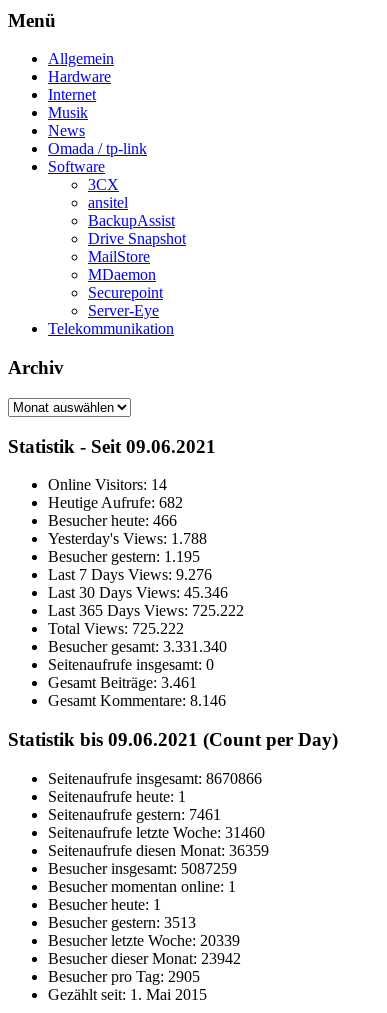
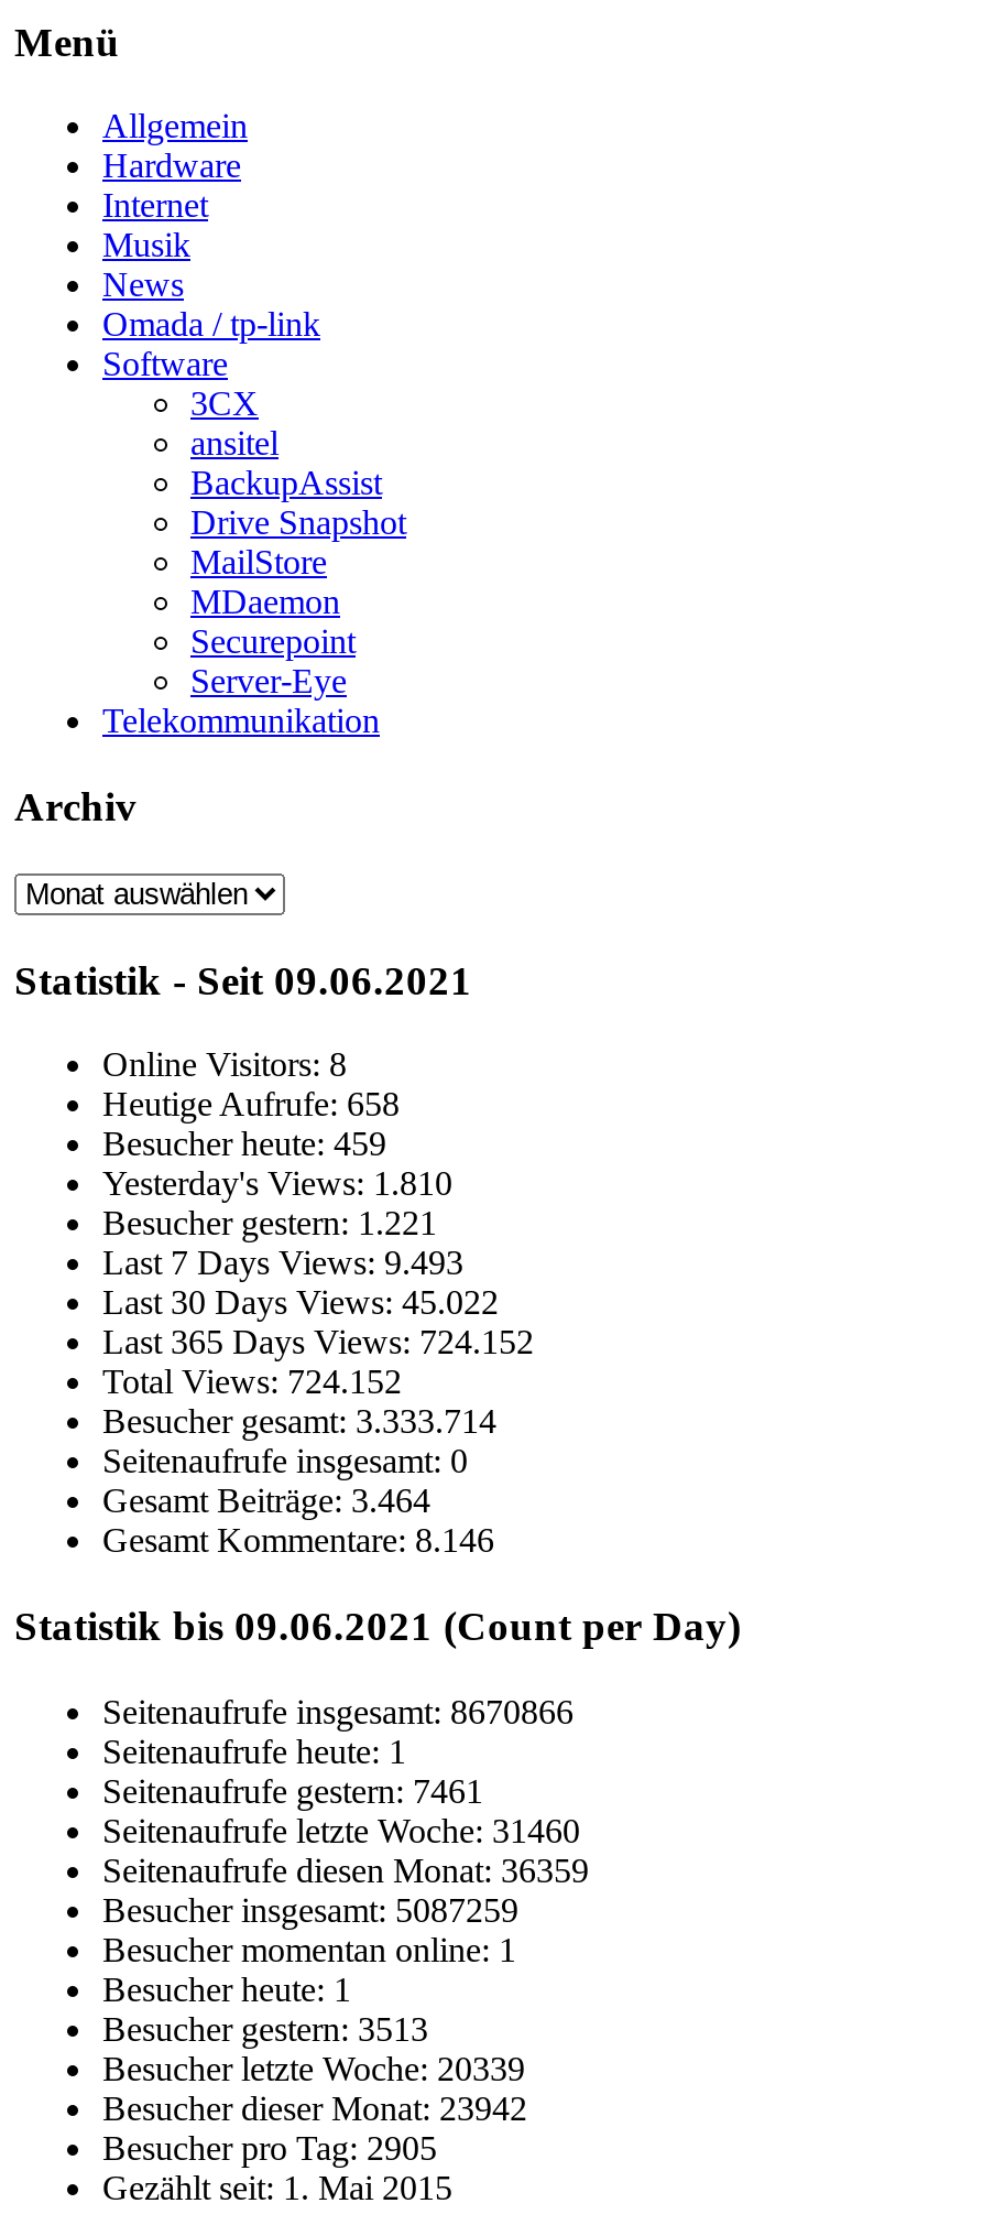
[48,476,167,493] Online Visitors: 14 -> [102,1046,347,1083] Online Visitors: 8
[48,494,183,511] Heutige Aufrufe: 682 -> [102,1085,400,1123] Heutige Aufrufe: 658
[48,512,177,529] Besucher heute: 466 -> [102,1125,386,1163] Besucher heute: 459
[48,530,207,547] Yesterday's Views: 1.788 -> [102,1165,452,1202] Yesterday's Views: 1.810
[48,548,200,565] Besucher gestern: 1.195 -> [102,1204,437,1242] Besucher gestern: 1.221
[48,566,212,583] Last 7 Days Views: 9.276 -> [102,1244,463,1281] Last 7 Days Views: 9.493
[48,584,228,601] Last 30 Days Views: 45.346 -> [102,1284,499,1321] Last 30 Days Views: 45.022
[48,602,244,619] Last 365 Days Views: 725.222 -> [102,1323,534,1361] Last 365 Days Views: 724.152
[48,620,184,637] Total Views: 725.222 -> [102,1363,402,1400] Total Views: 724.152
[48,638,227,655] Besucher gesamt: 3.331.340 -> [102,1403,496,1440] Besucher gesamt: 3.333.714
[48,674,197,691] Gesamt Beiträge:3.461 -> [102,1482,430,1519] Gesamt Beiträge:3.464

